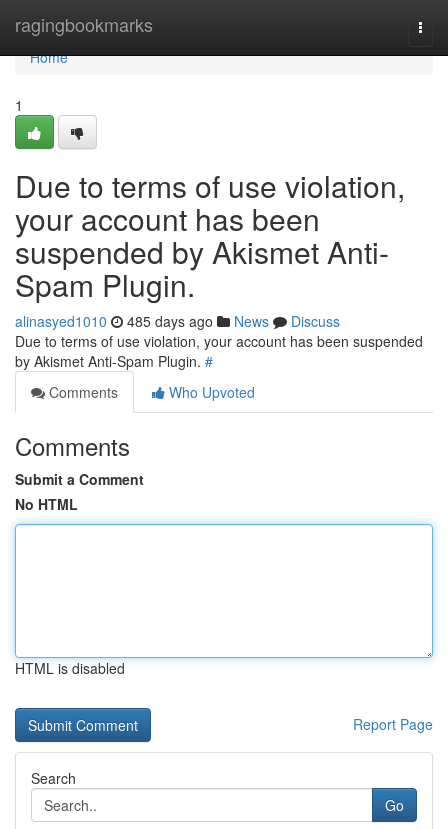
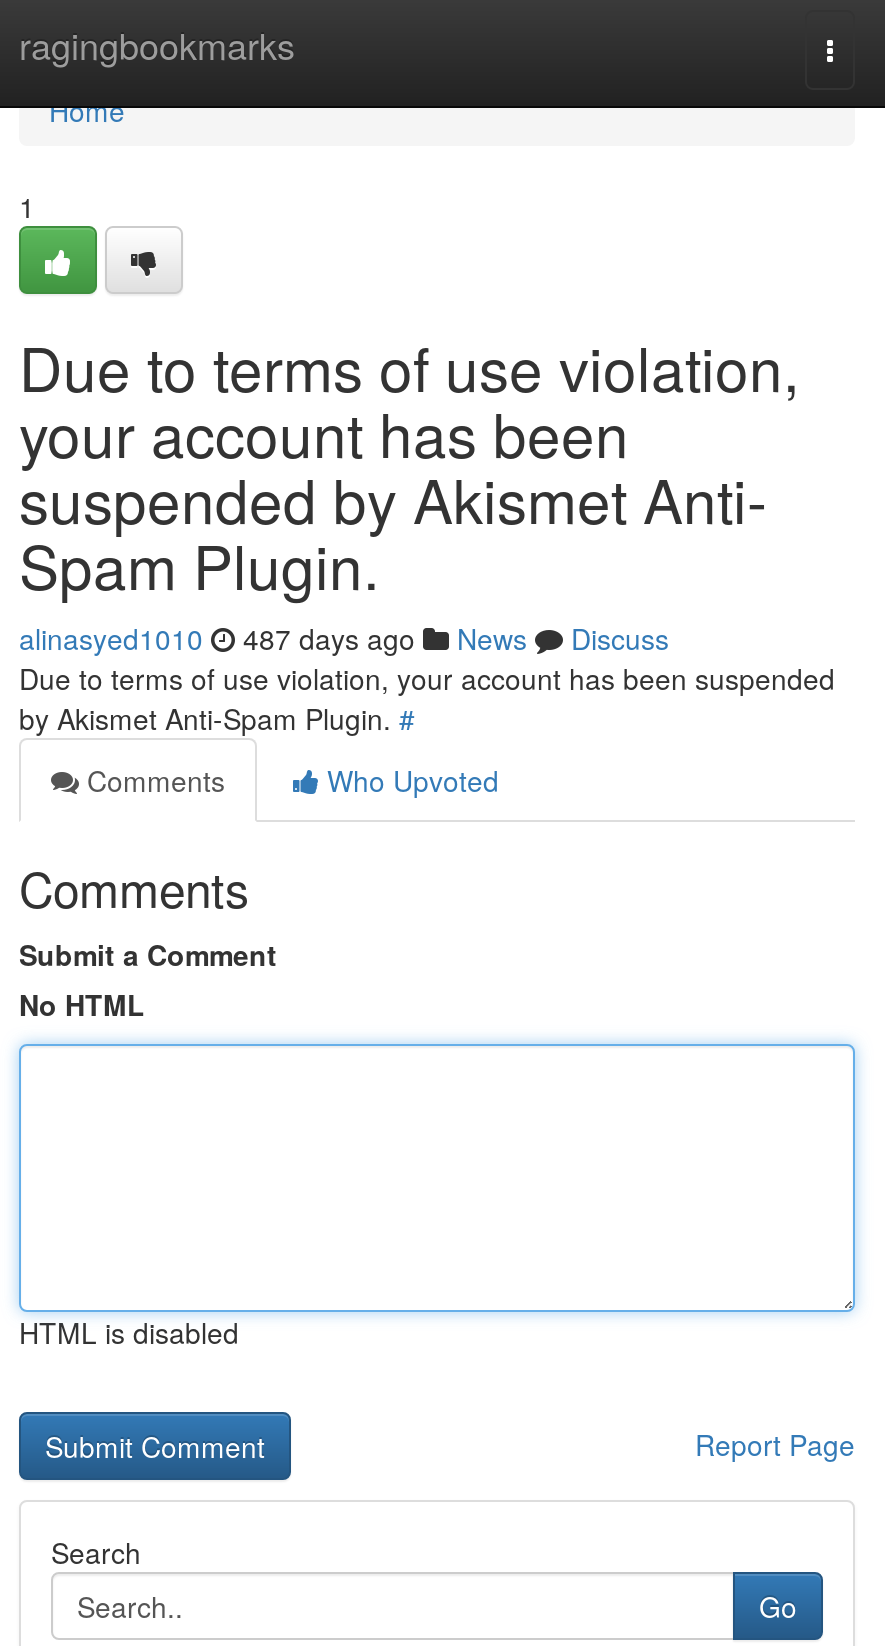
[15,311,340,331] alinasyed1010 485 days ago News Discuss -> [19,618,669,658] alinasyed1010 487 days ago News Discuss

